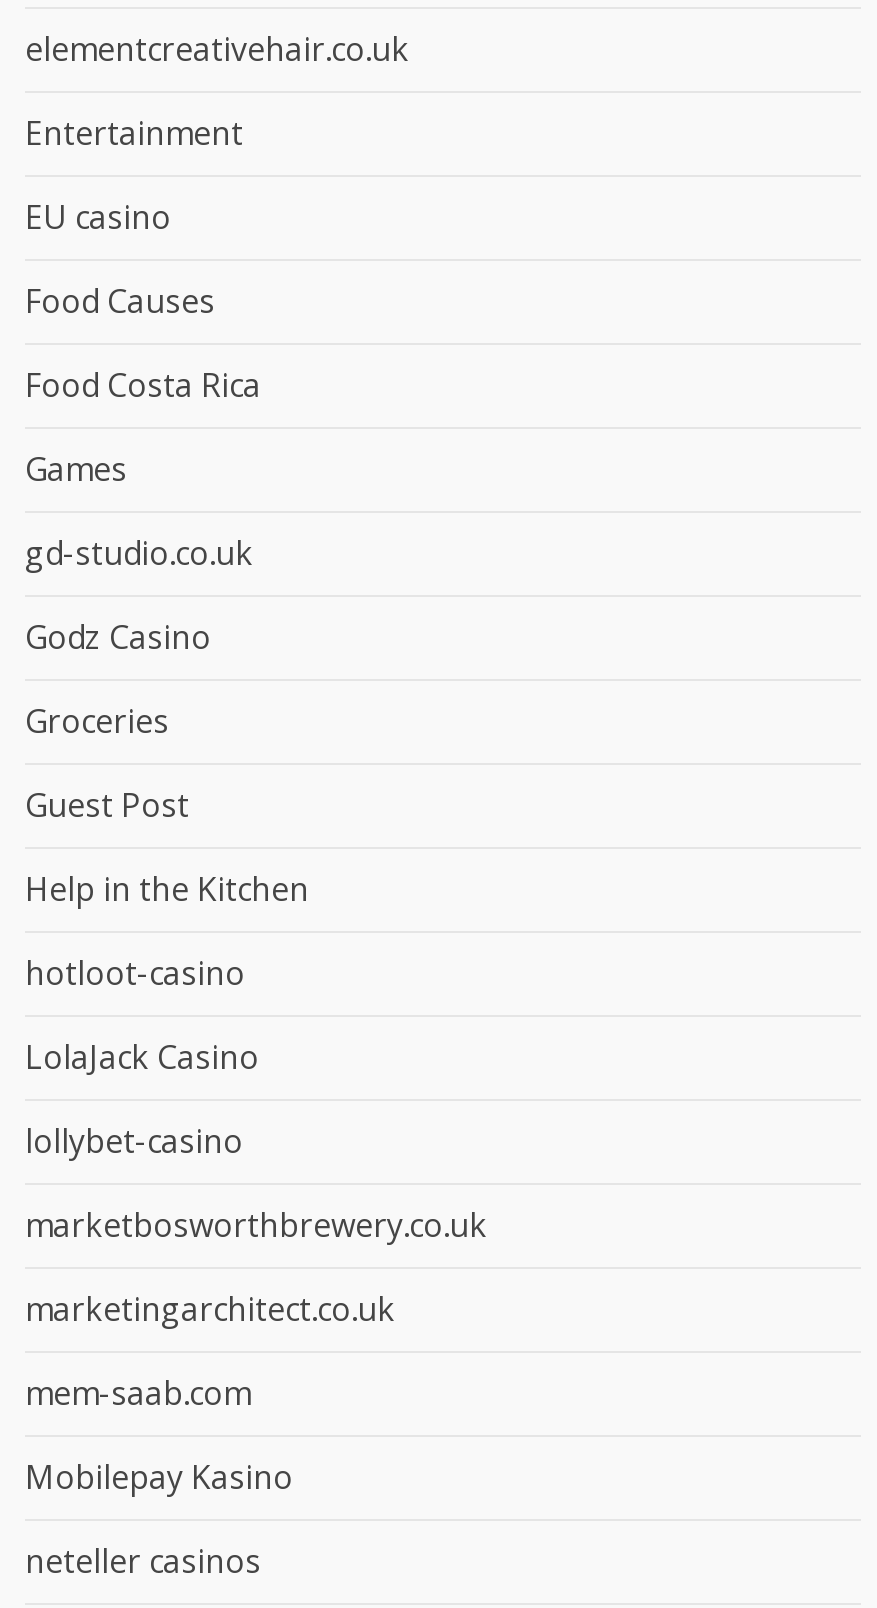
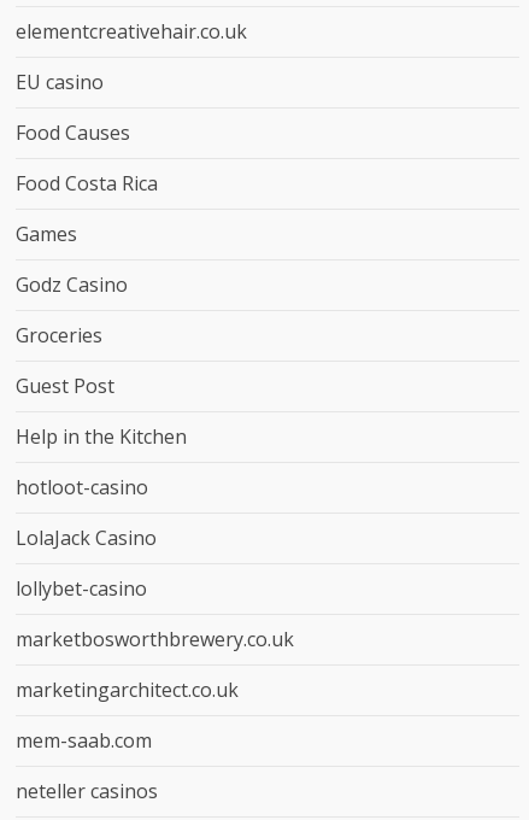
[25,111,243,155] Entertainment -> none
[25,531,253,575] gd-studio.co.uk -> none
[25,1455,293,1499] Mobilepay Kasino -> none

